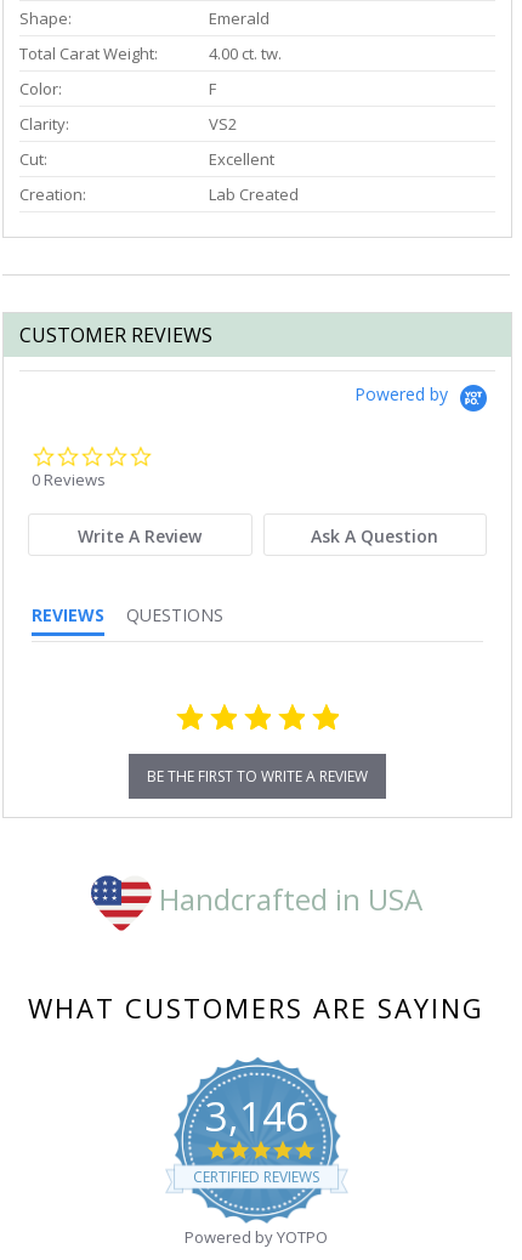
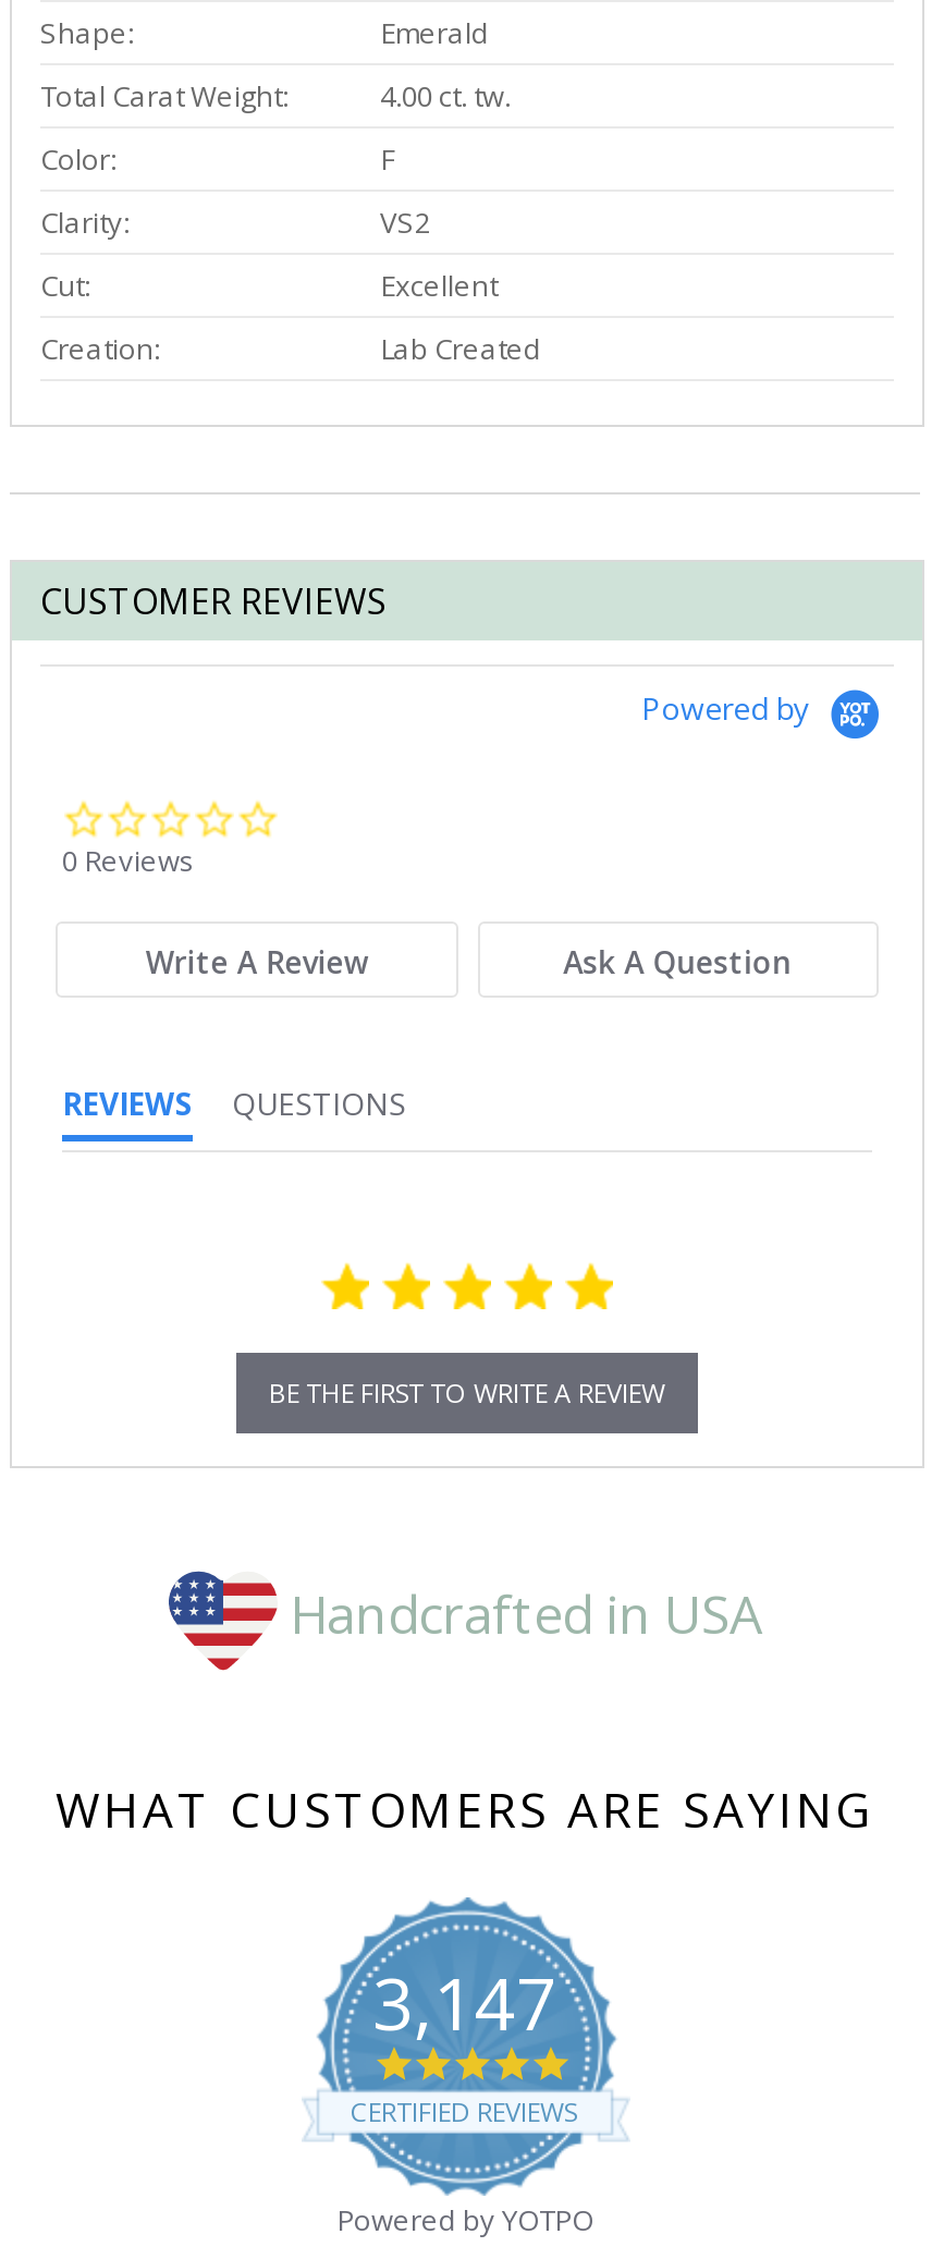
[205,1089,308,1144] 3,146 -> [372,1954,557,2052] 3,147

